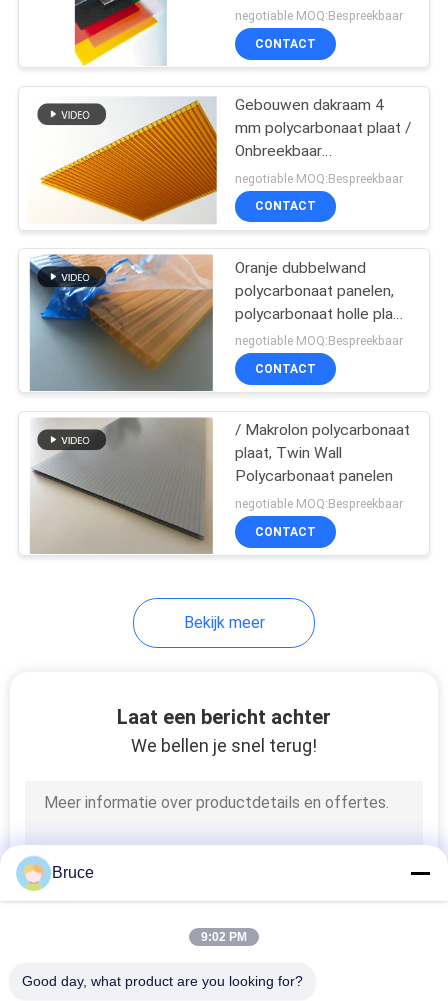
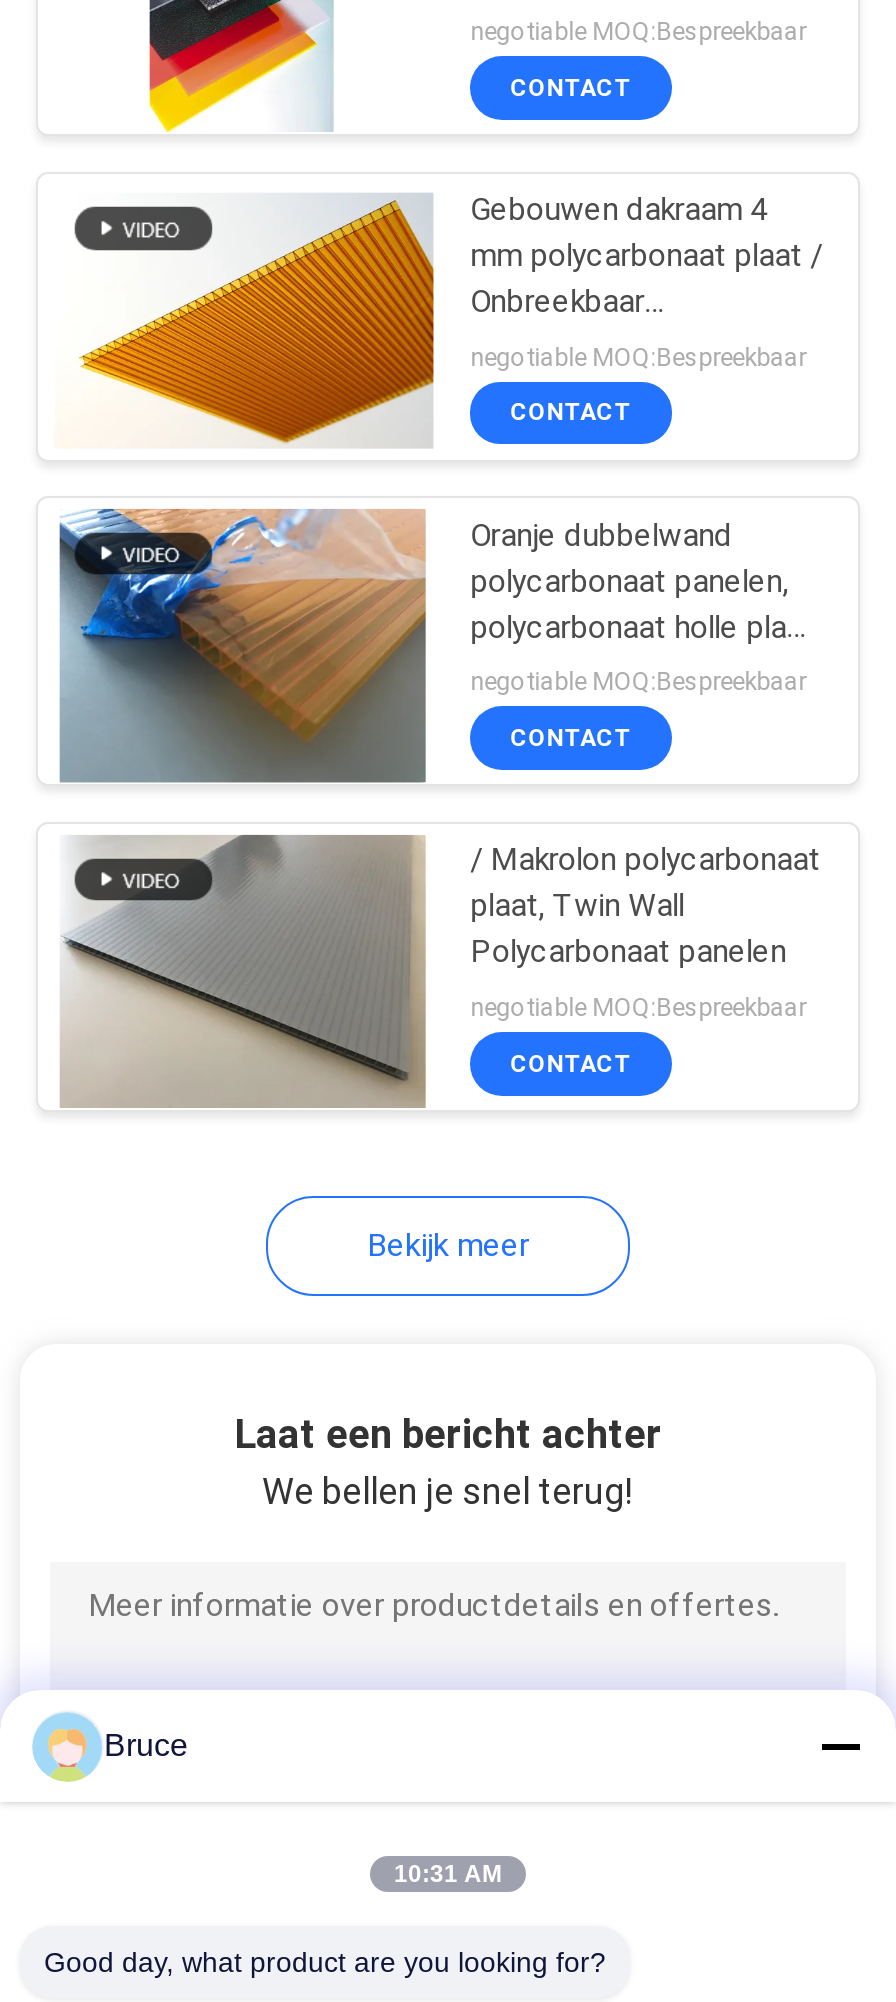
[201,930,247,944] 9:02 PM -> [394,1860,502,1888] 10:31 AM

